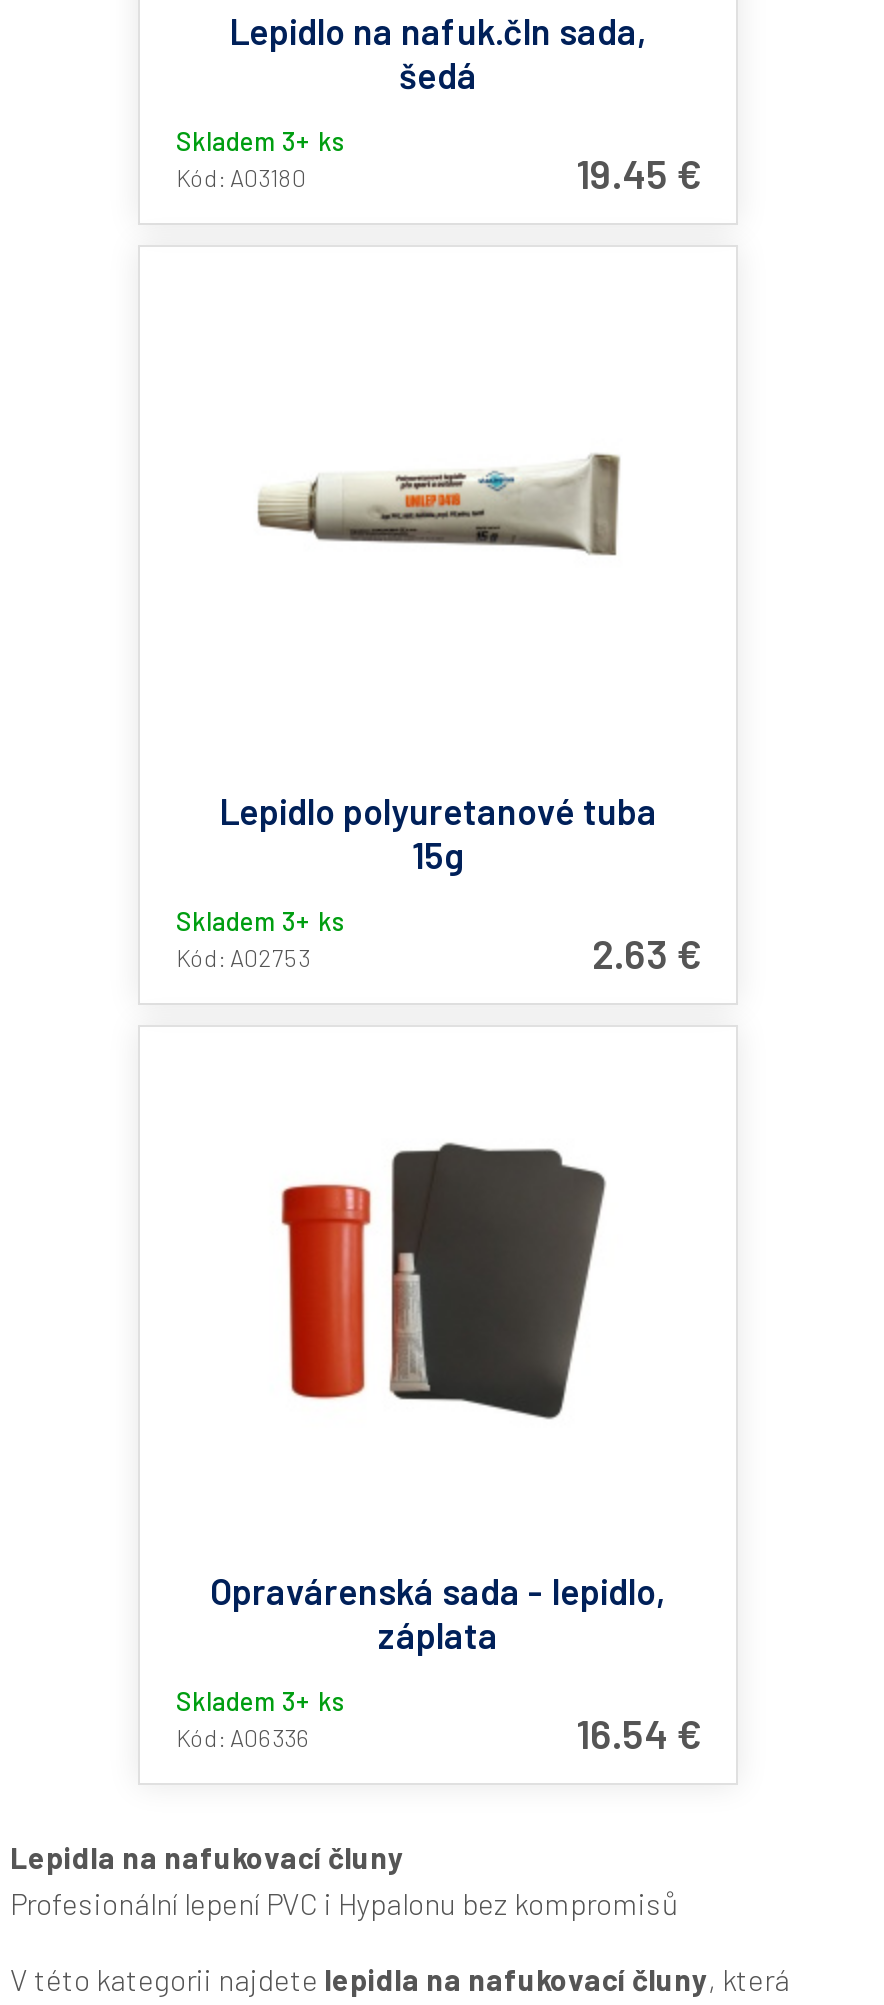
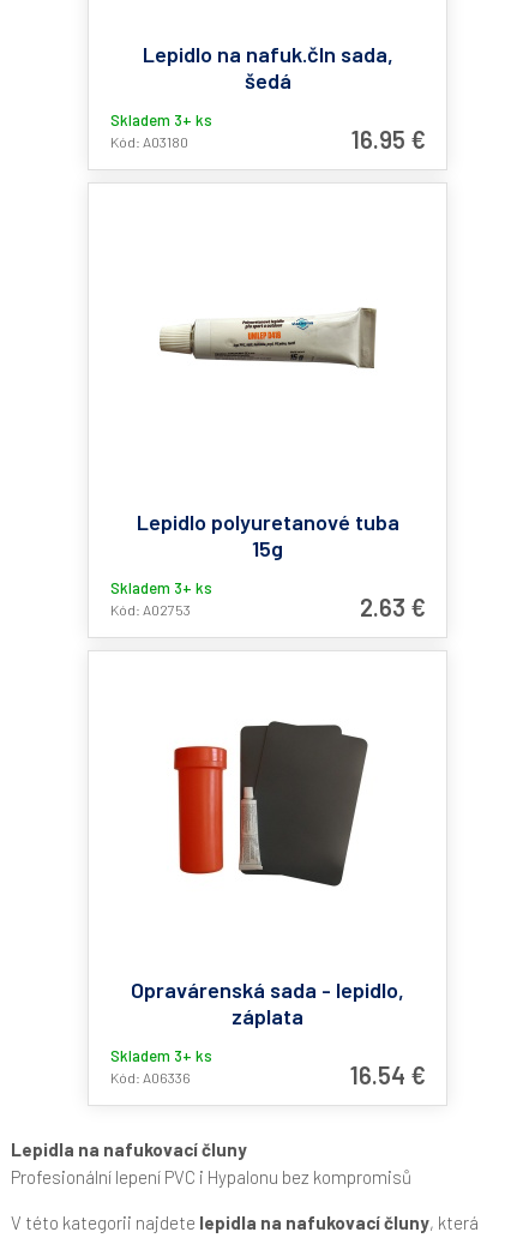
[576,149,702,197] 19.45 € -> [351,125,426,154] 16.95 €

